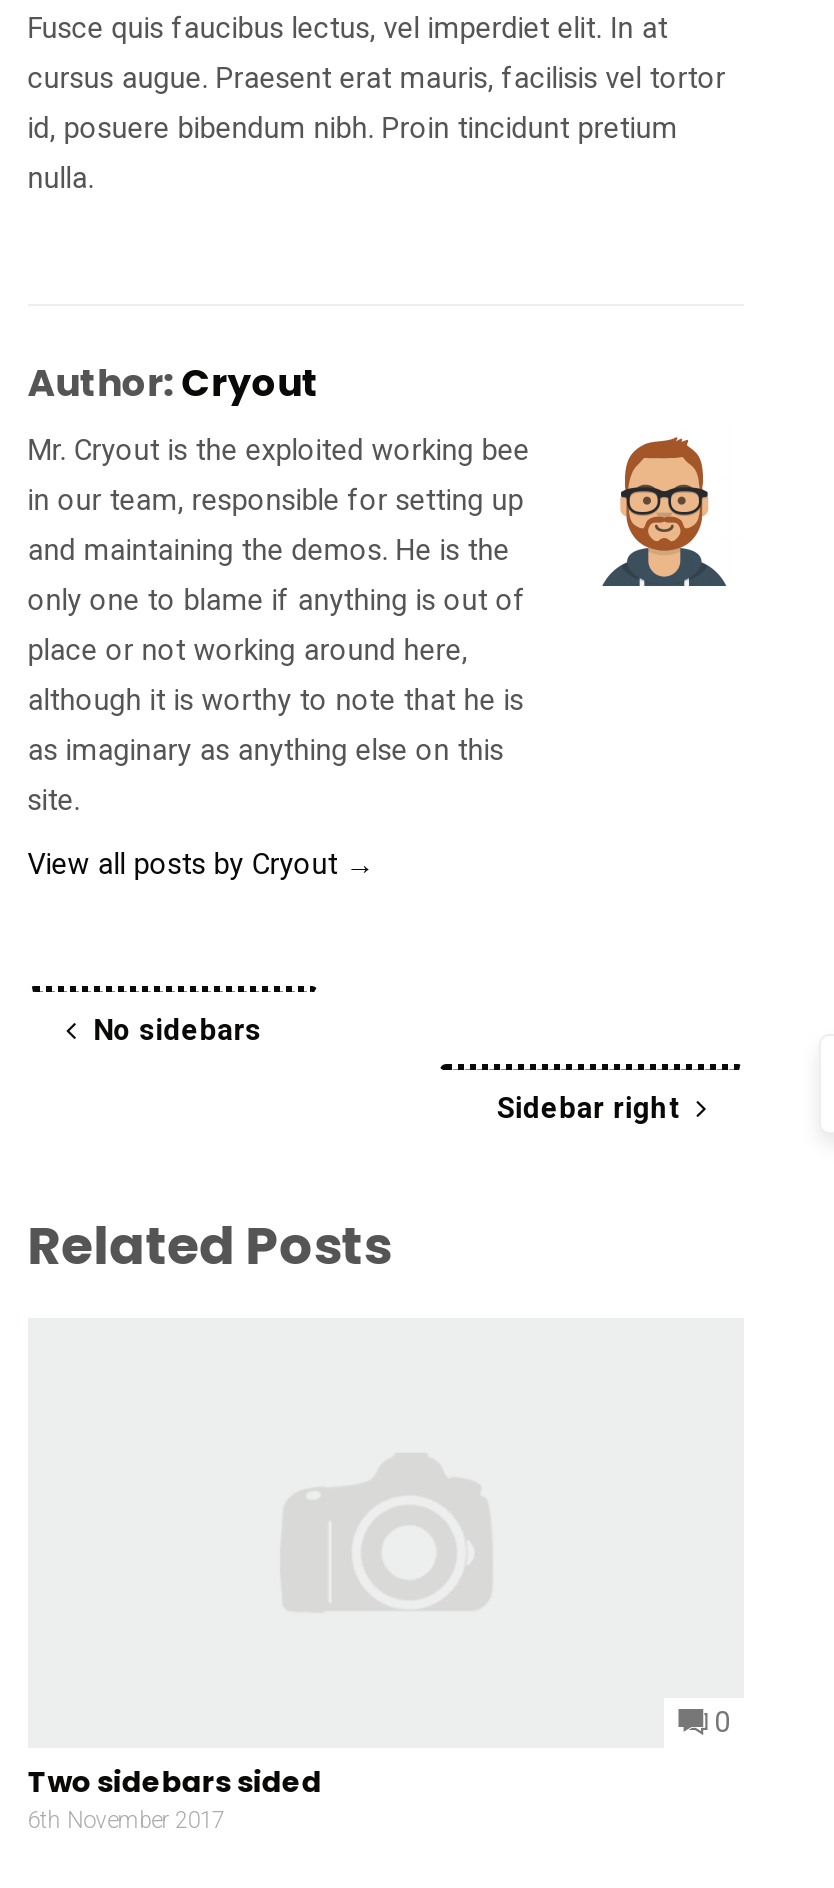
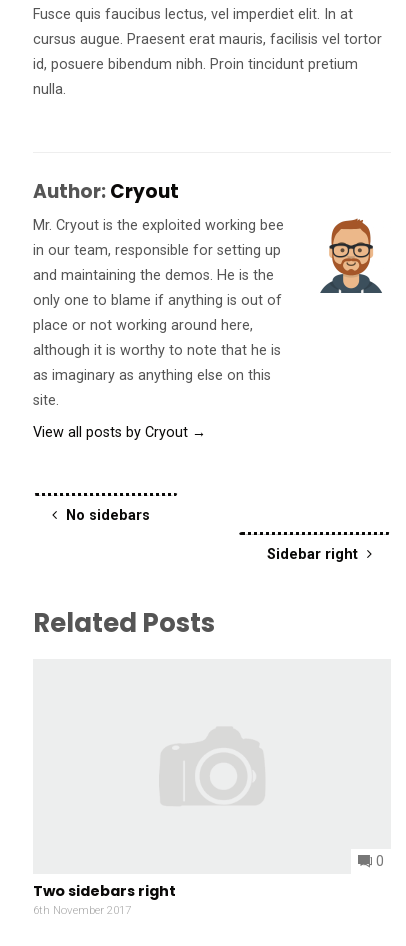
[28,1761,322,1801] Two sidebars sided -> [33,880,176,900] Two sidebars right

